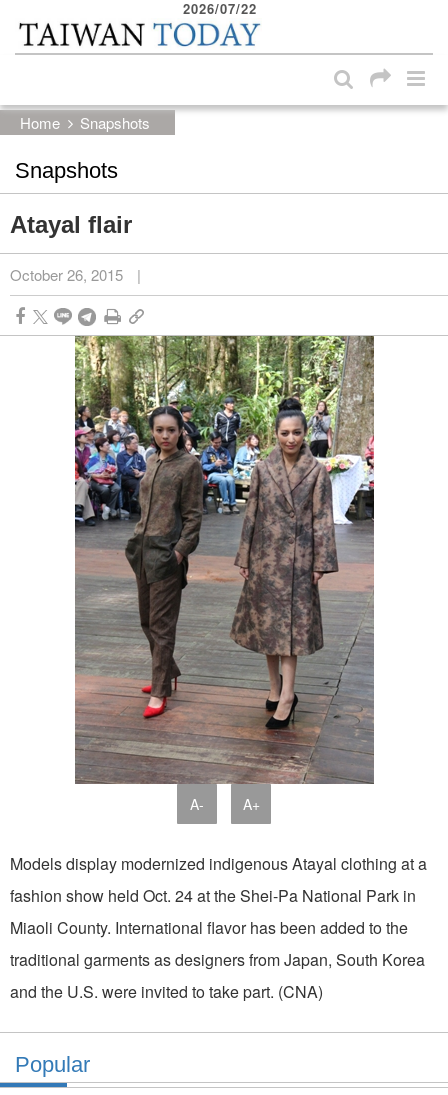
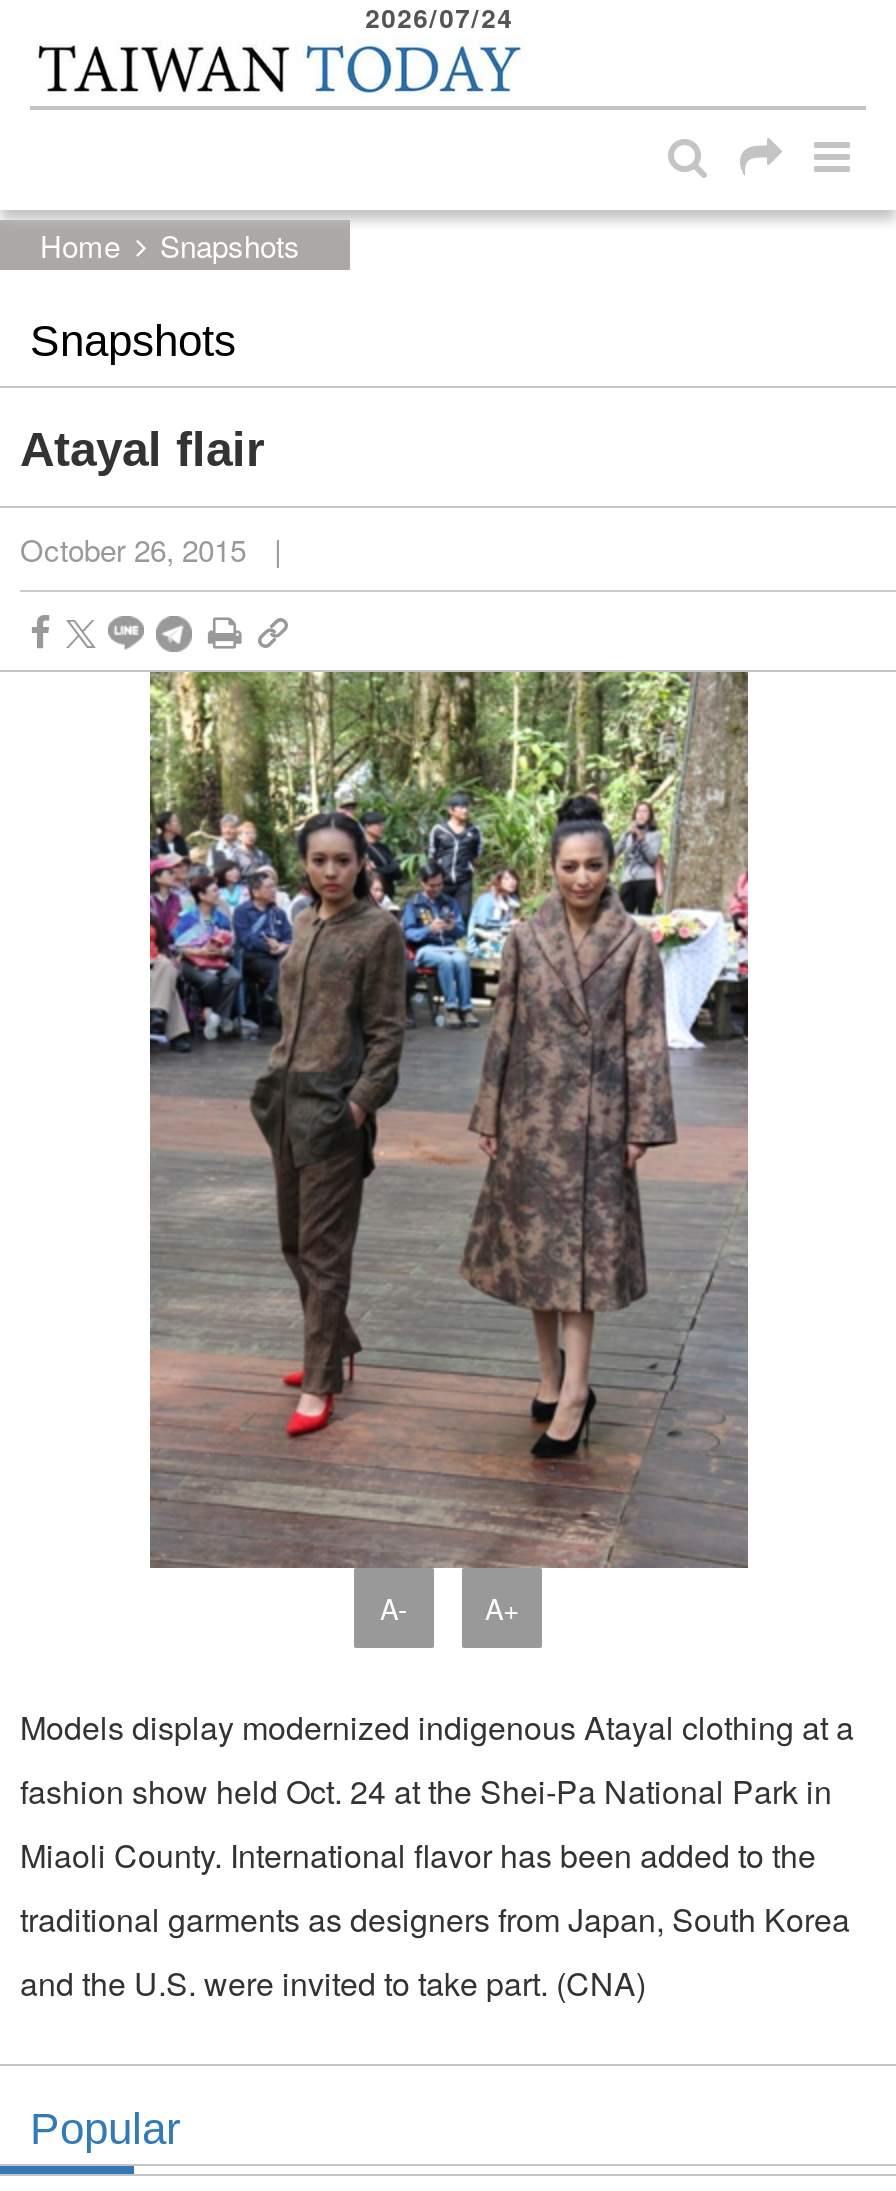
[183,0,257,18] 2026/07/22 -> [365,0,513,36] 2026/07/24

